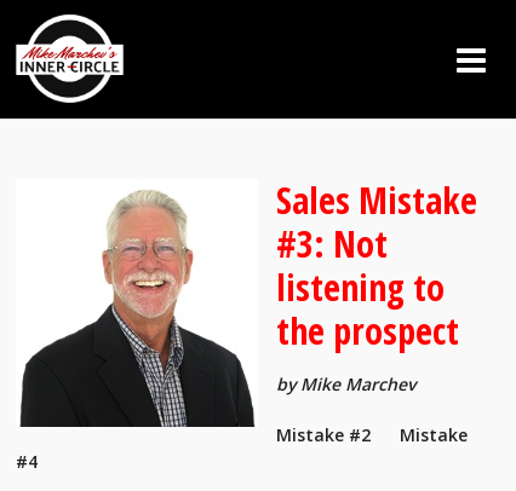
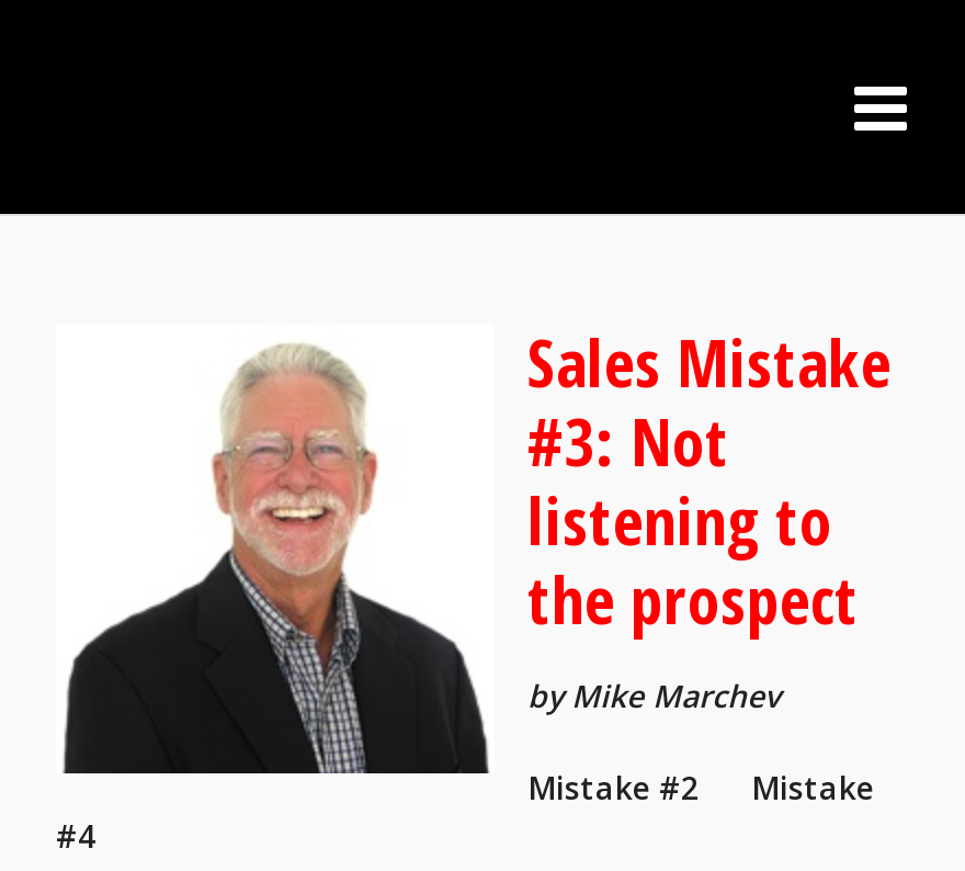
[15,13,125,104] [image] -> none

